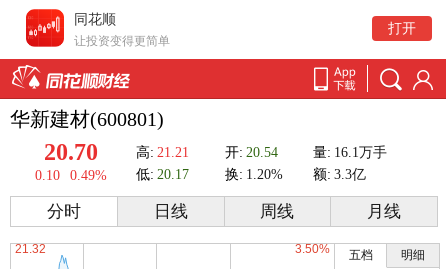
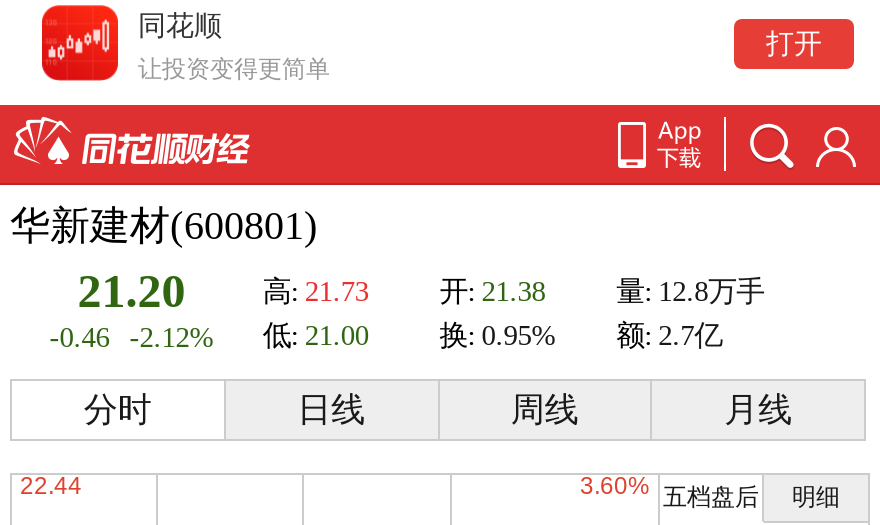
[44,139,98,165] 20.70 -> [77,265,185,317] 21.20
[136,144,189,160] 高: 21.21 -> [263,275,369,307] 高: 21.73
[225,144,278,160] 开: 20.54 -> [440,275,546,307] 开: 21.38
[313,144,387,160] 量: 16.1万手 -> [616,275,764,307] 量: 12.8万手
[35,167,60,183] 0.10 -> [49,321,109,353] -0.46
[70,167,107,183] 0.49% -> [129,321,213,353] -2.12%
[136,166,189,182] 低: 20.17 -> [263,319,369,351] 低: 21.00
[225,166,283,182] 换: 1.20% -> [440,319,556,351] 换: 0.95%
[313,166,366,182] 额: 3.3亿 -> [616,319,722,351] 额: 2.7亿
[348,248,372,262] 五档 -> [663,483,759,511] 五档盘后

